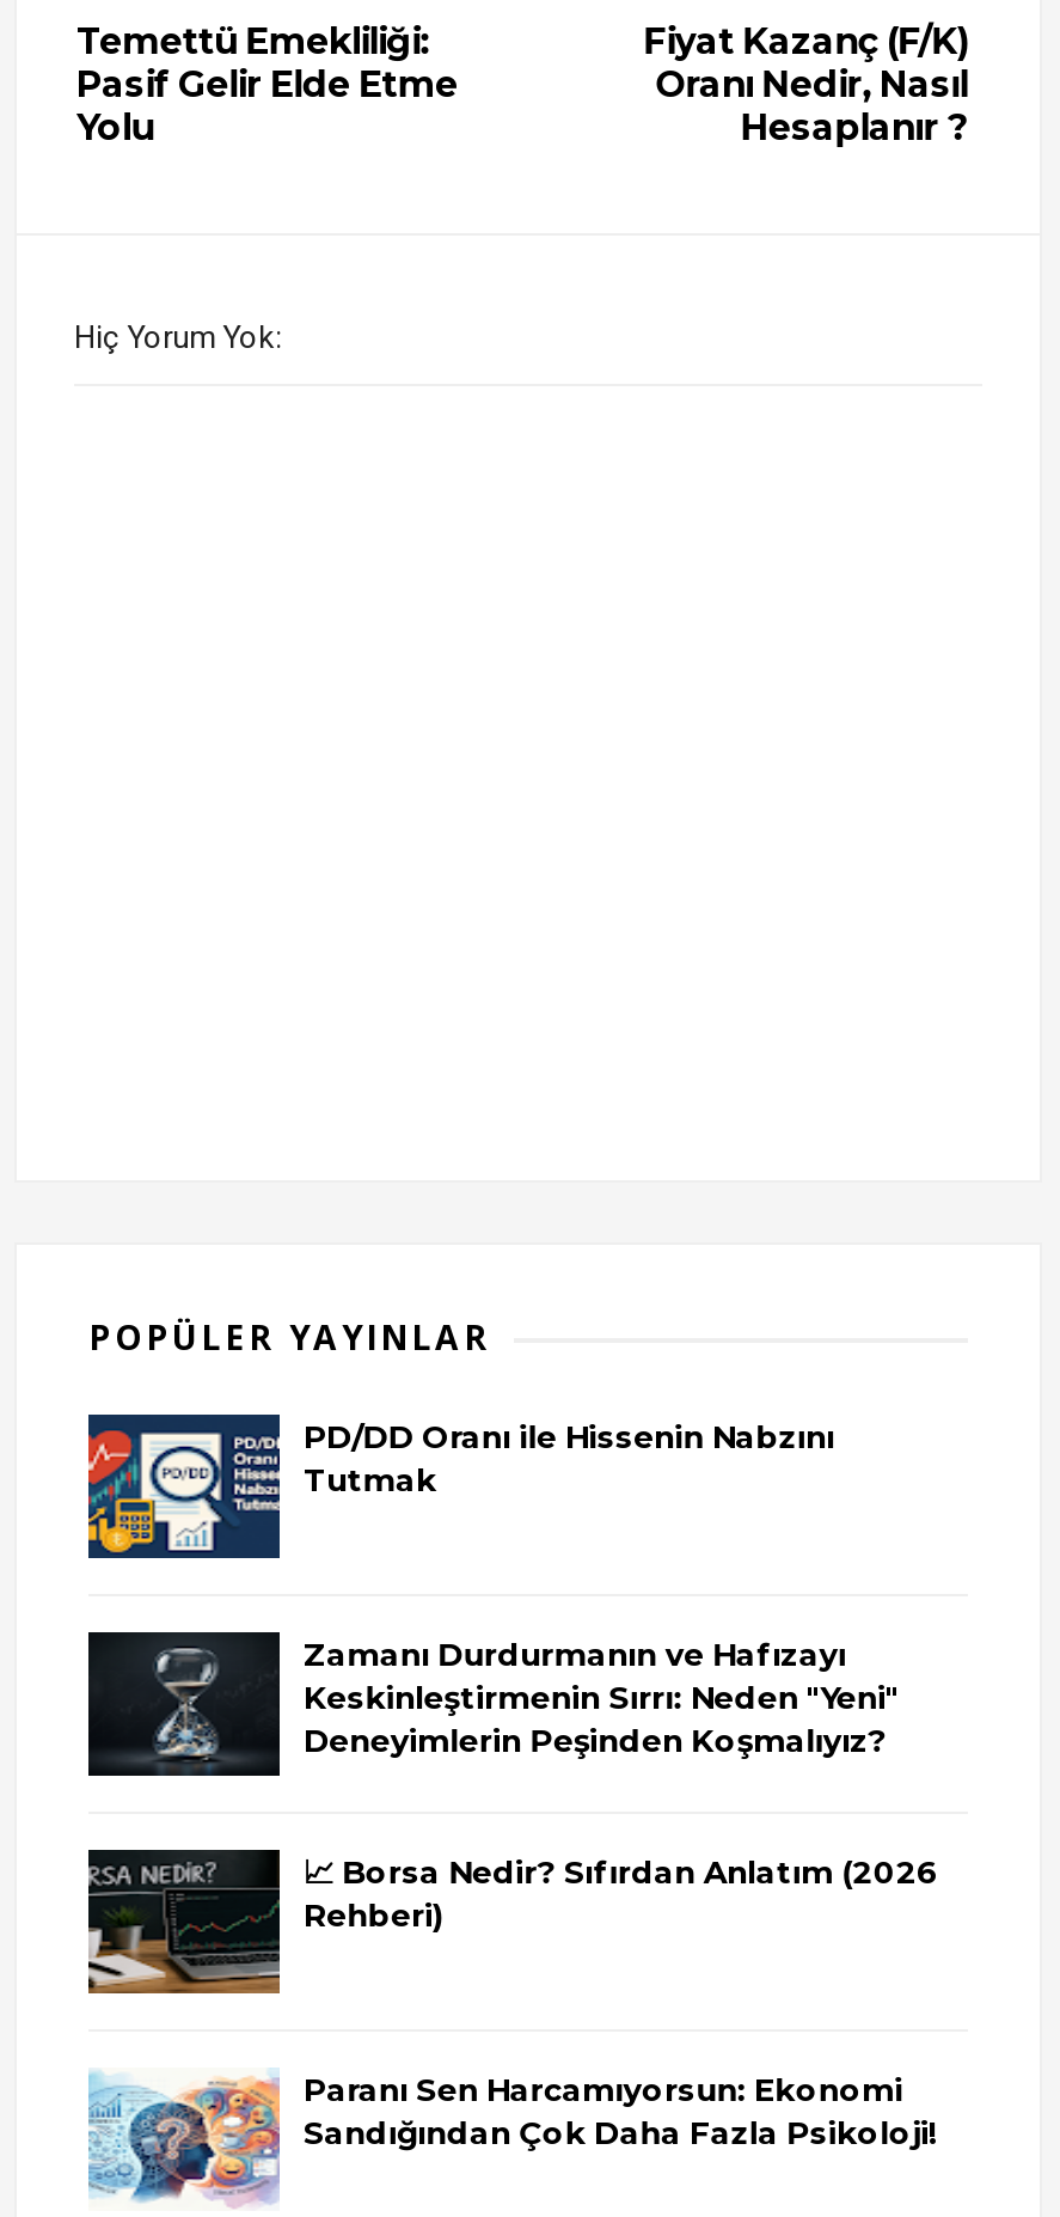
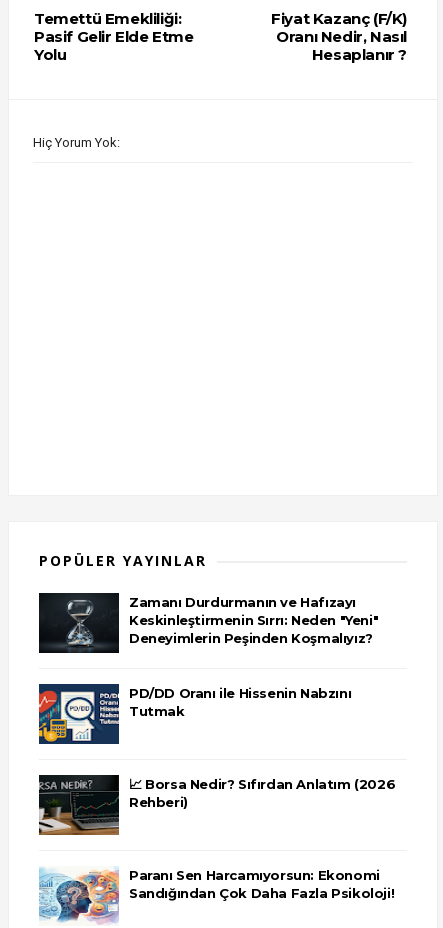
moved [86,1415,835,1558] -> [38,684,351,744]: [image] | PD/DD Oranı ile Hissenin Nabzını | Tutmak
moved [91,1632,899,1778] -> [40,593,378,654]: [image] | Zamanı Durdurmanın ve Hafızayı | Keskinleştirmenin Sırrı: Neden "Yeni" | Deneyimlerin Peşinden Koşmalıyız?

